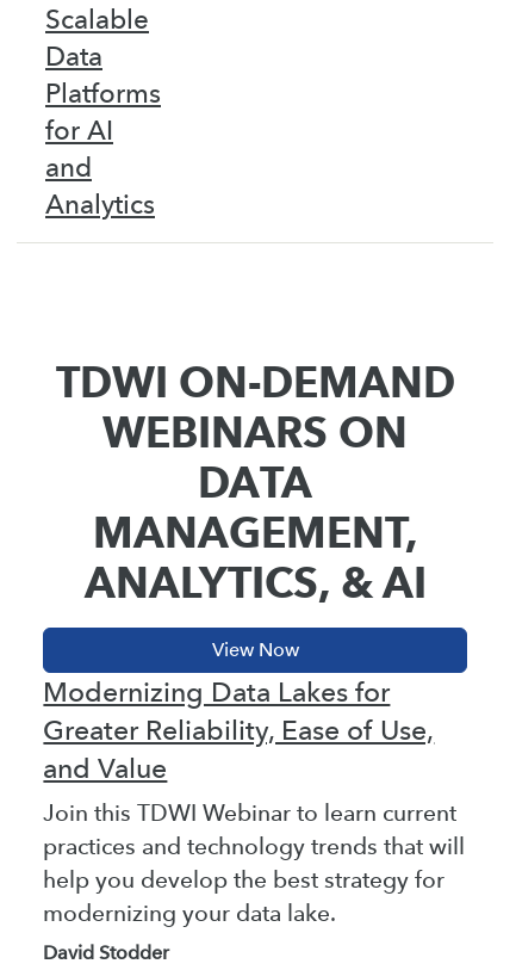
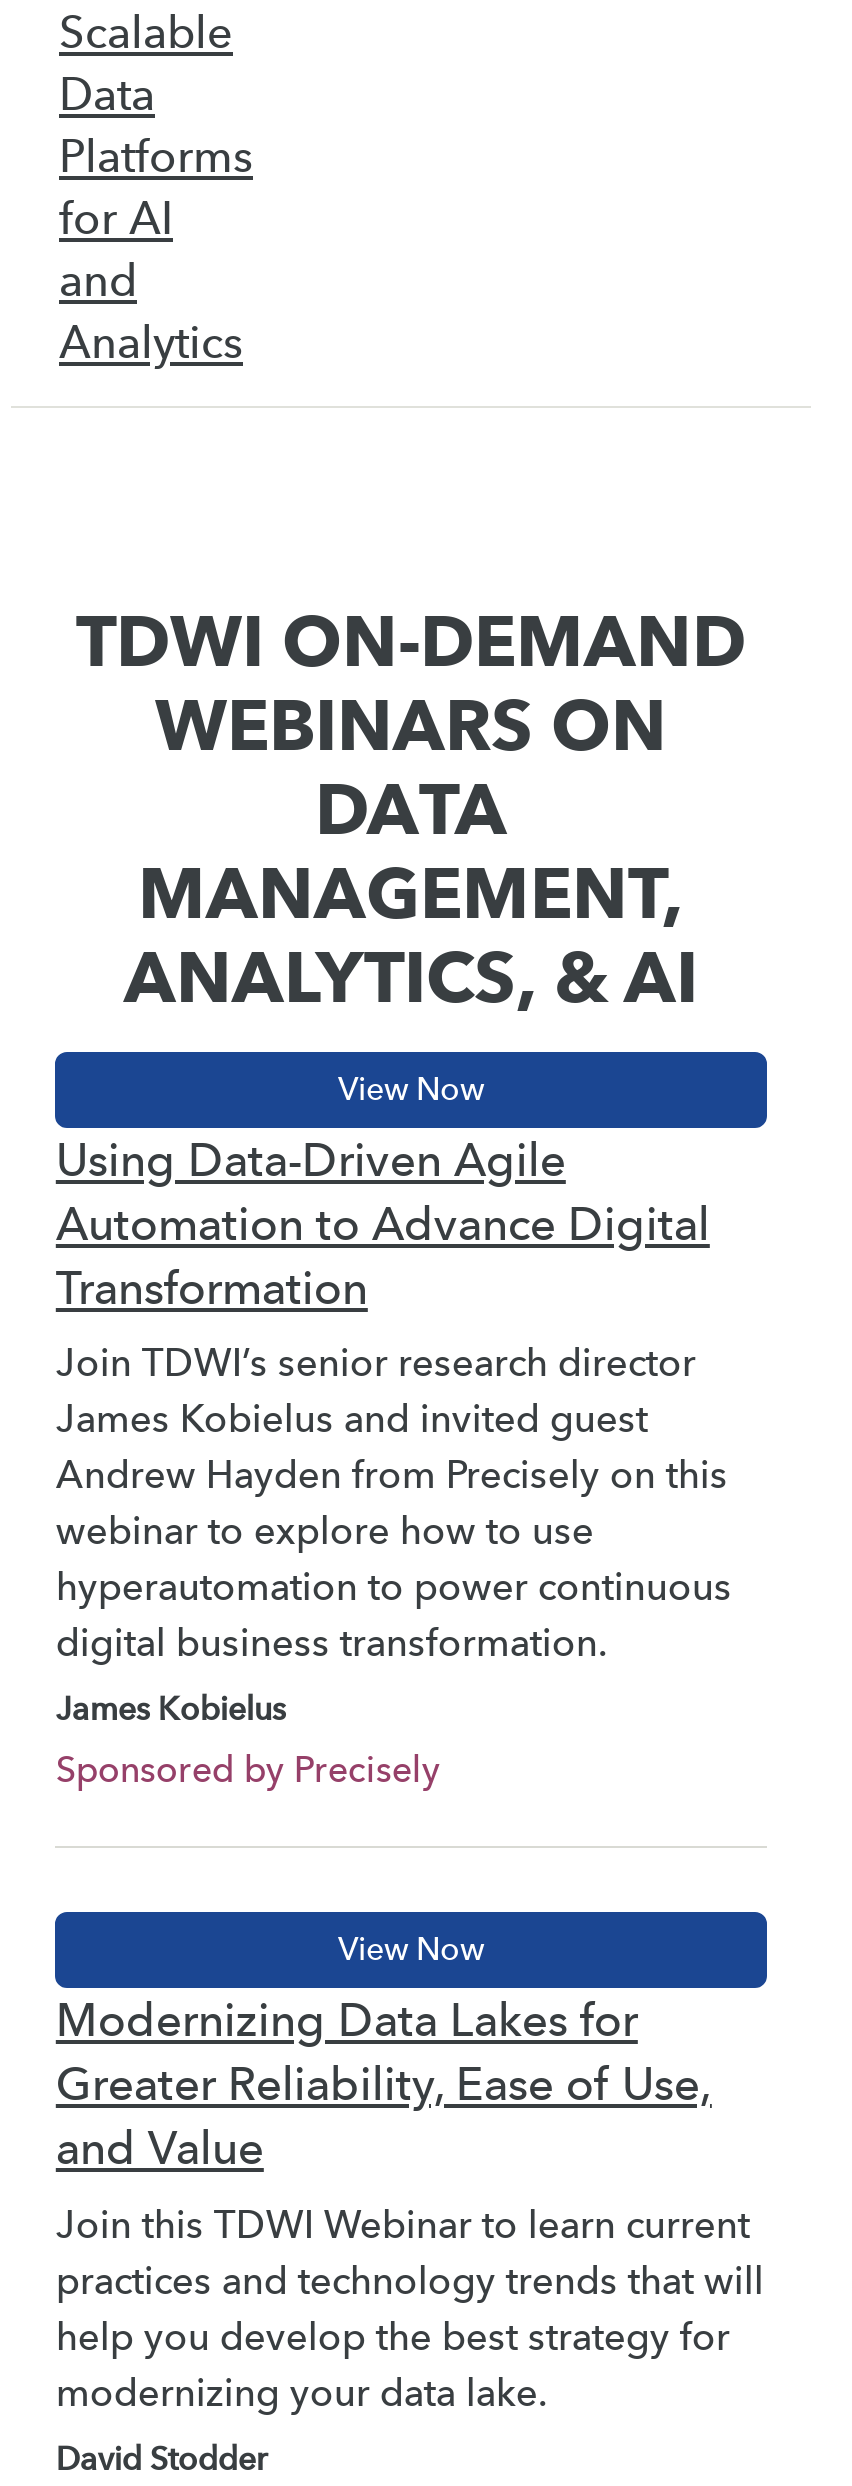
none -> [56,1131,732,1792] Using Data-Driven Agile | Automation to Advance Digital | Transformation | Join TDWI’s senior research director | James Kobielus and invited guest | Andrew Hayden from Precisely on this | webinar to explore how to use | hyperautomation to power continuous | digital business transformation. | James Kobielus | Sponsored by Precisely

